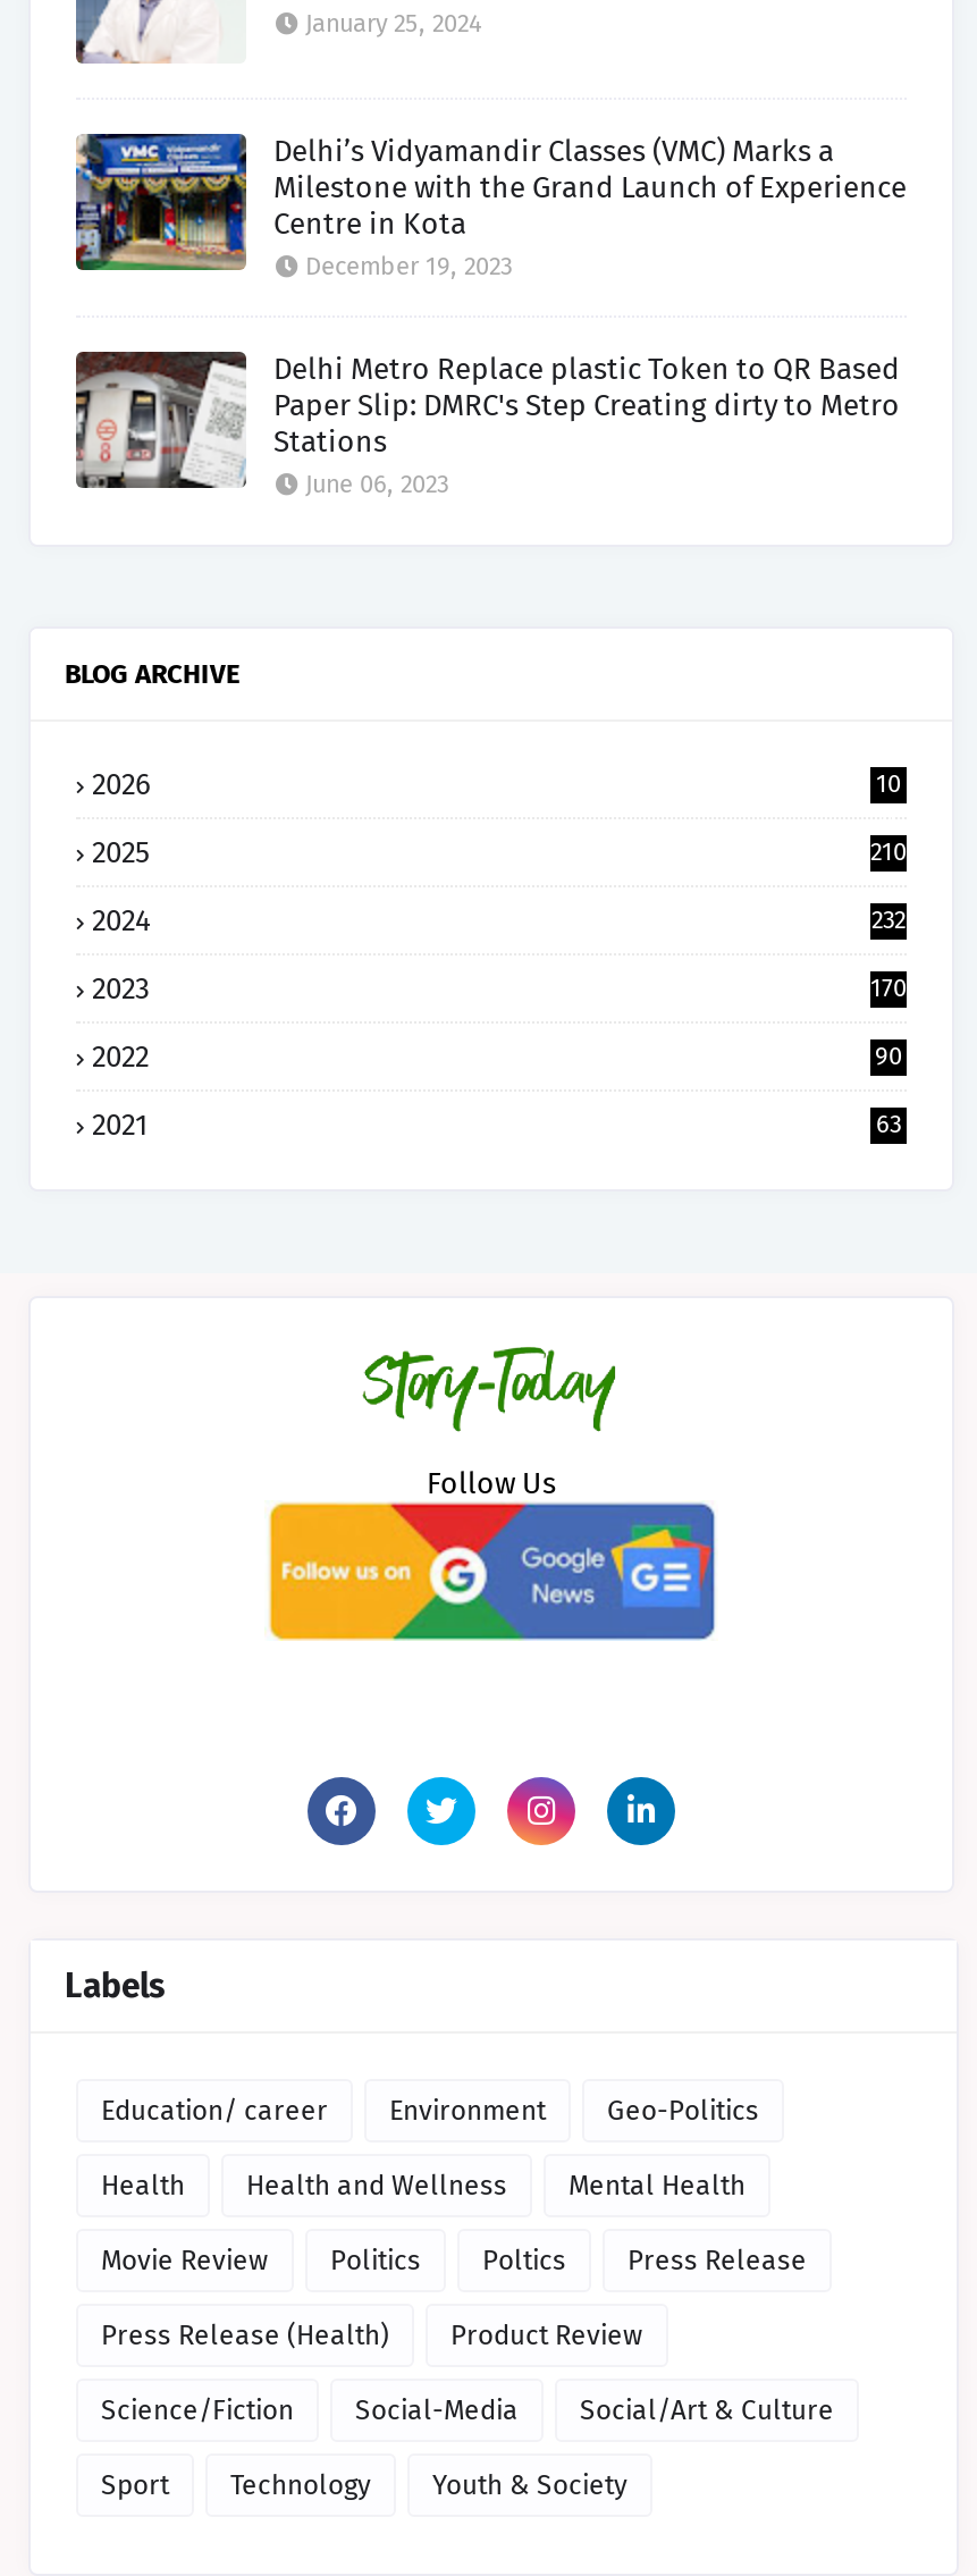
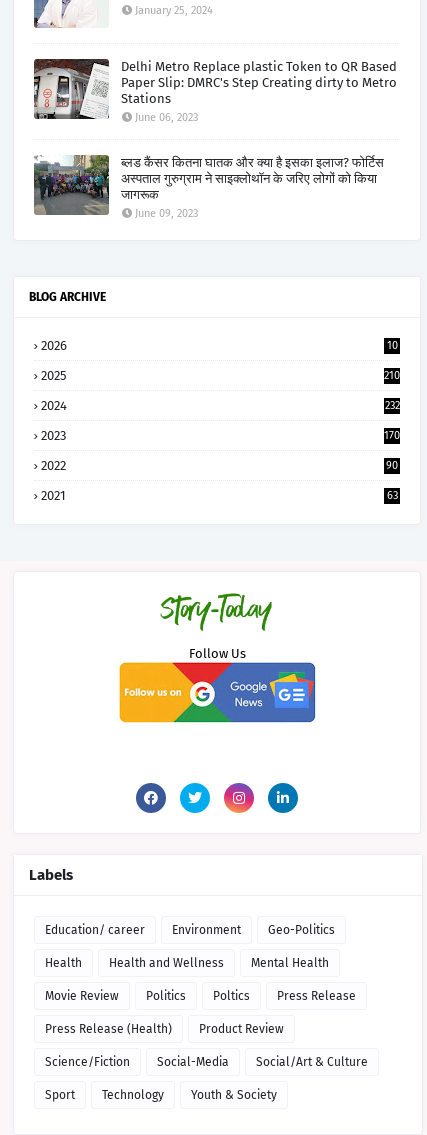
[76,132,907,281] [image] | Delhi’s Vidyamandir Classes (VMC) Marks a | Milestone with the Grand Launch of Experience | Centre in Kota | December 19, 2023 -> none
moved [71,350,900,499] -> [32,58,397,124]: [image] | Delhi Metro Replace plastic Token to QR Based | Paper Slip: DMRC's Step Creating dirty to Metro | Stations | June 06, 2023
none -> [34,154,384,220] [image] | ब्लड कैंसर कितना घातक और क्या है इसका इलाज? फोर्टिस | अस्पताल गुरुग्राम ने साइक्लोथॉन के जरिए लोगों को किया | जागरूक | June 09, 2023

